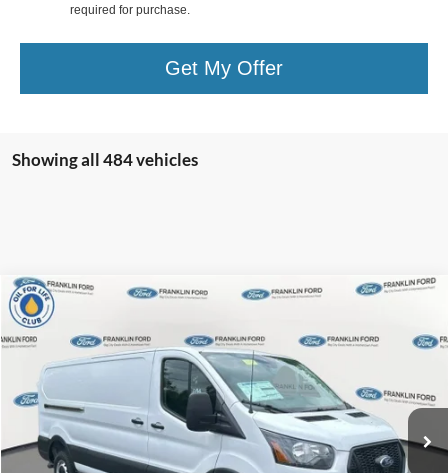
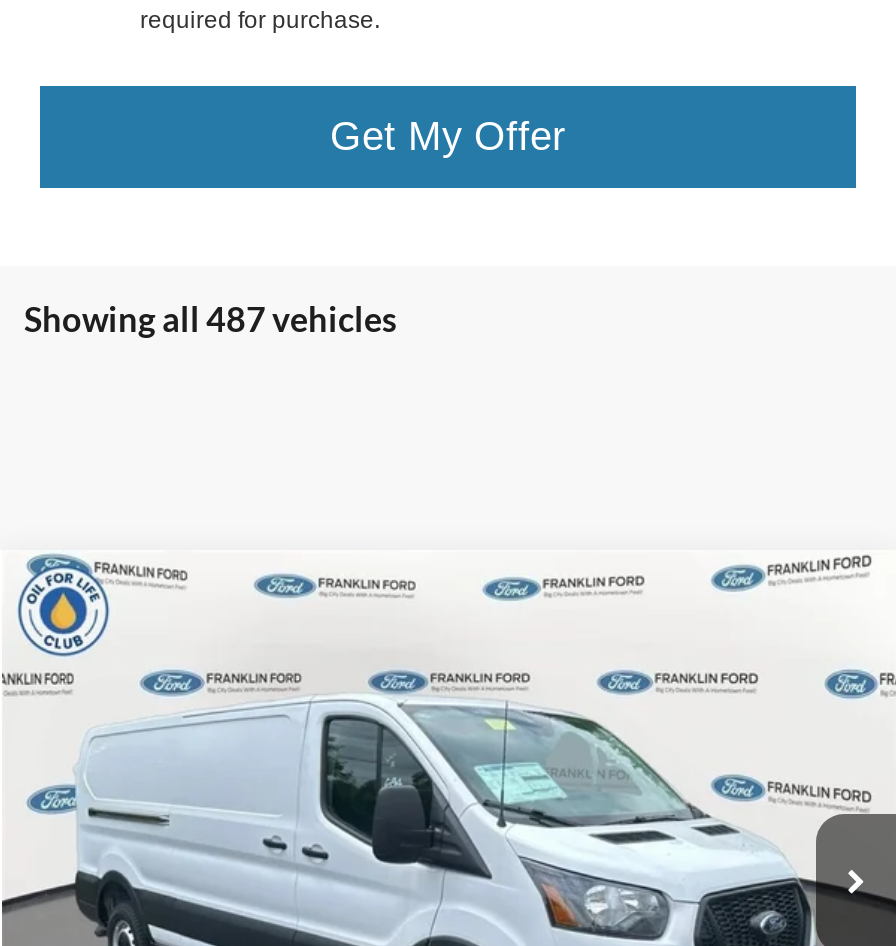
[12,149,198,170] Showing all 484 vehicles -> [24,297,396,339] Showing all 487 vehicles

